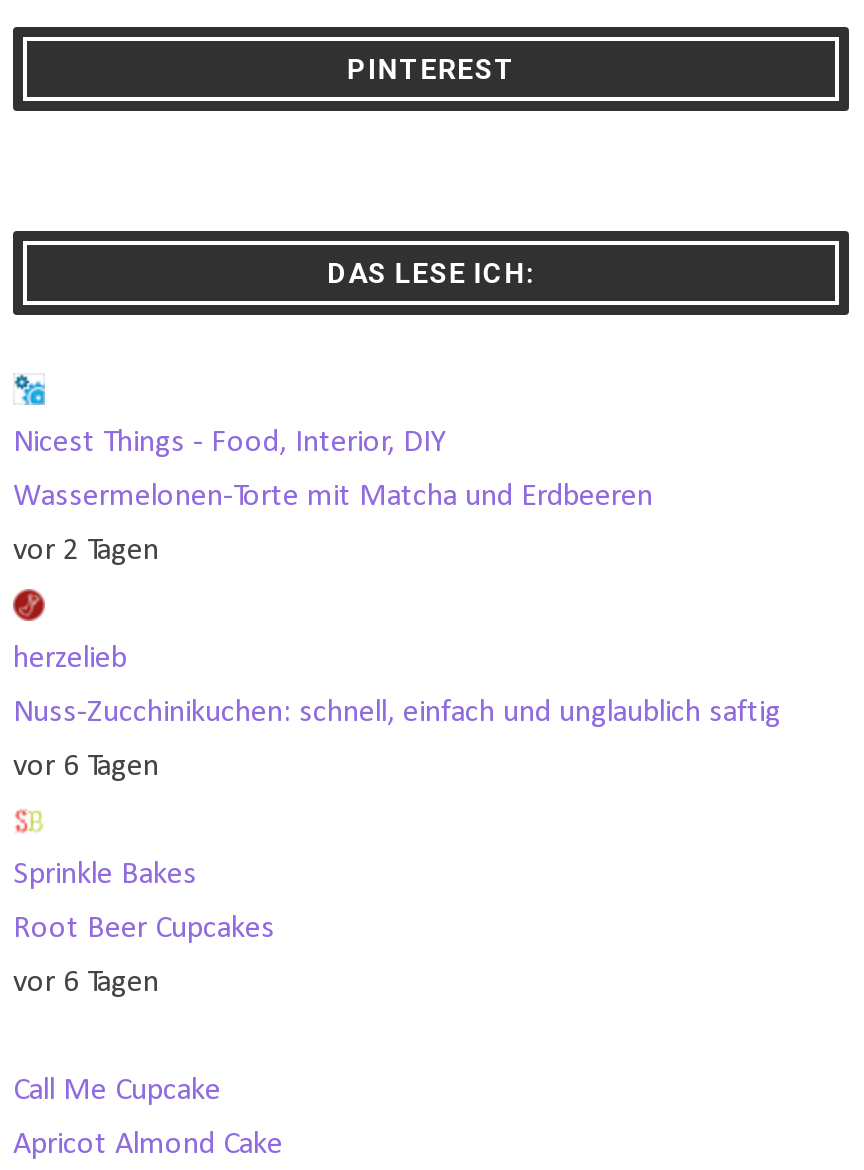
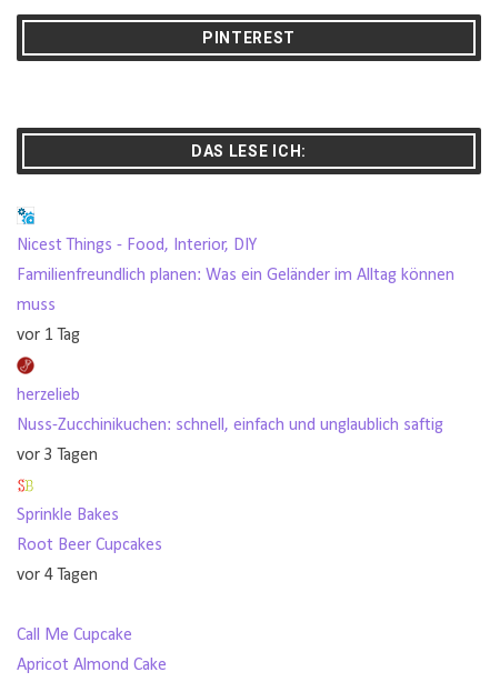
[13,481,653,567] Wassermelonen-Torte mit Matcha und Erdbeeren | vor 2 Tagen -> [17,266,454,344] Familienfreundlich planen: Was ein Geländer im Alltag können | muss | vor 1 Tag
[13,751,159,783] vor 6 Tagen -> [17,446,98,464] vor 3 Tagen
[13,967,159,999] vor 6 Tagen -> [17,566,98,584] vor 4 Tagen

